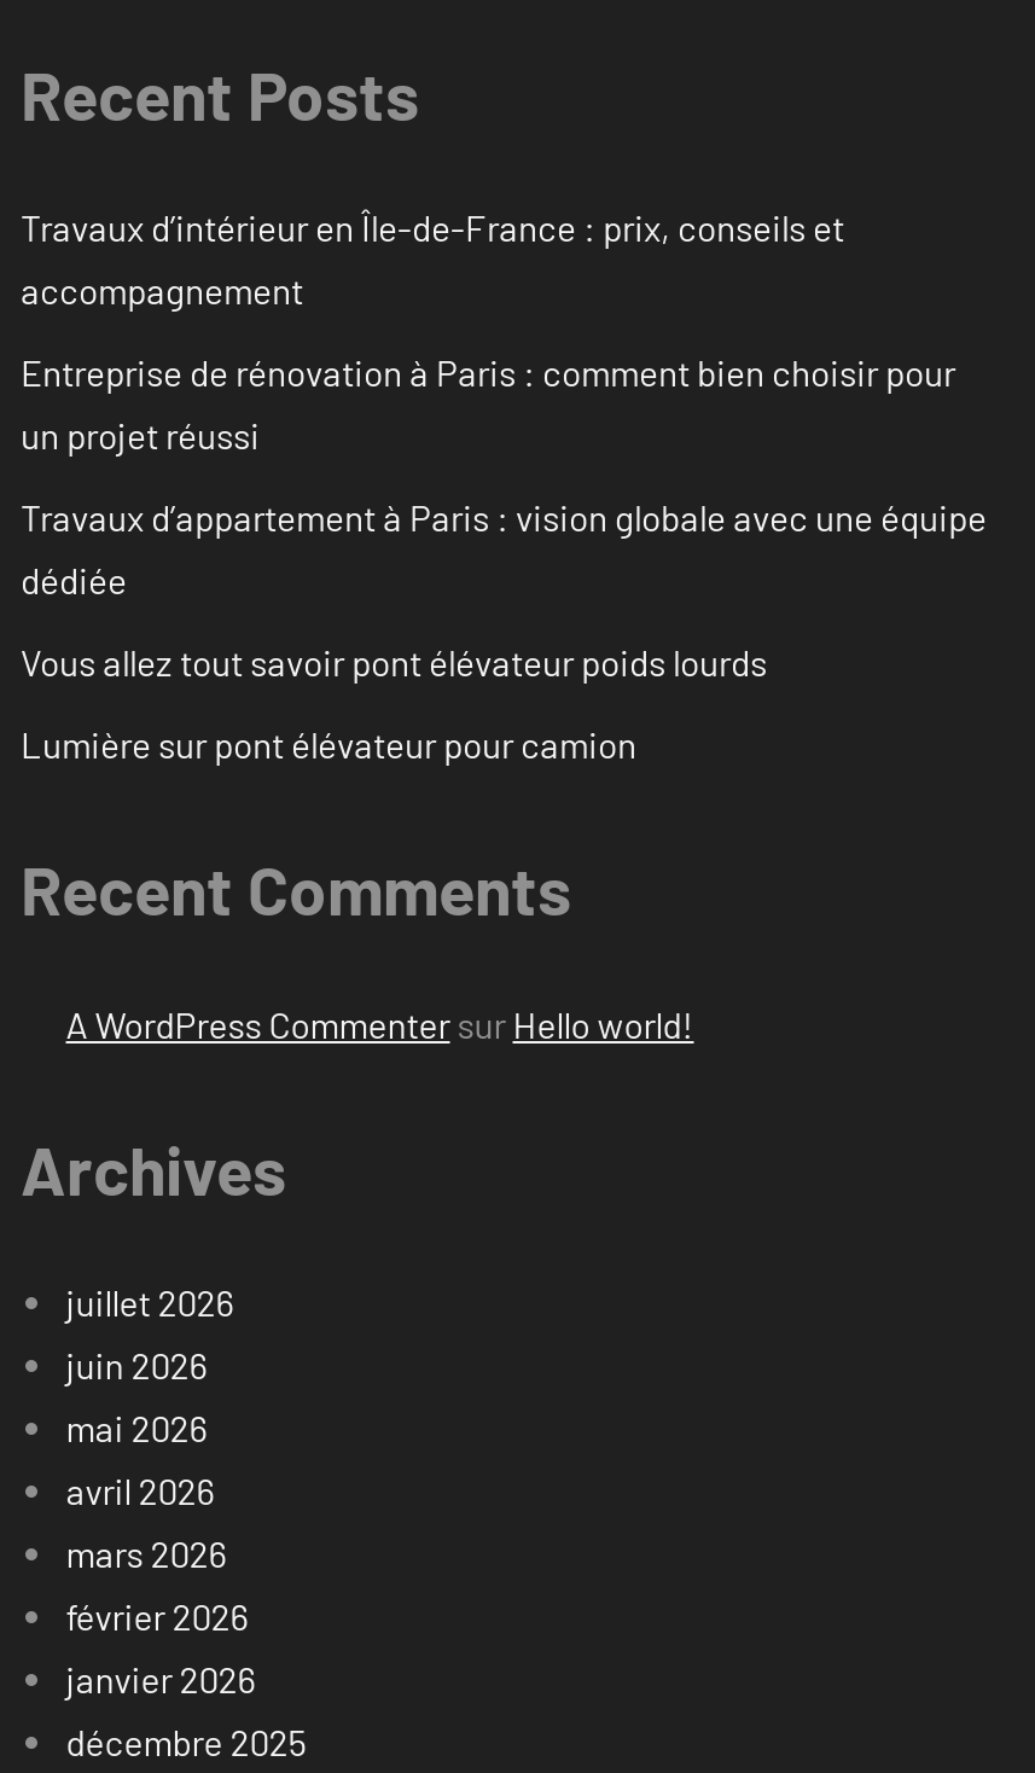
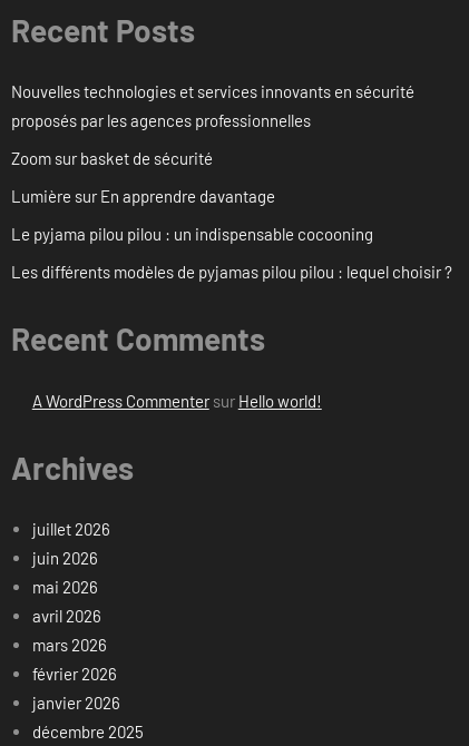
[21,206,844,312] Travaux d’intérieur en Île-de-France : prix, conseils et | accompagnement -> [11,82,414,131] Nouvelles technologies et services innovants en sécurité | proposés par les agences professionnelles
[21,351,955,457] Entreprise de rénovation à Paris : comment bien choisir pour | un projet réussi -> [11,148,213,168] Zoom sur basket de sécurité
[21,496,987,602] Travaux d’appartement à Paris : vision globale avec une équipe | dédiée -> [11,186,275,206] Lumière sur En apprendre davantage
[21,641,767,684] Vous allez tout savoir pont élévateur poids lourds -> [11,224,373,244] Le pyjama pilou pilou : un indispensable cocooning
[21,723,636,766] Lumière sur pont élévateur pour camion -> [11,262,452,282] Les différents modèles de pyjamas pilou pilou : lequel choisir ?

